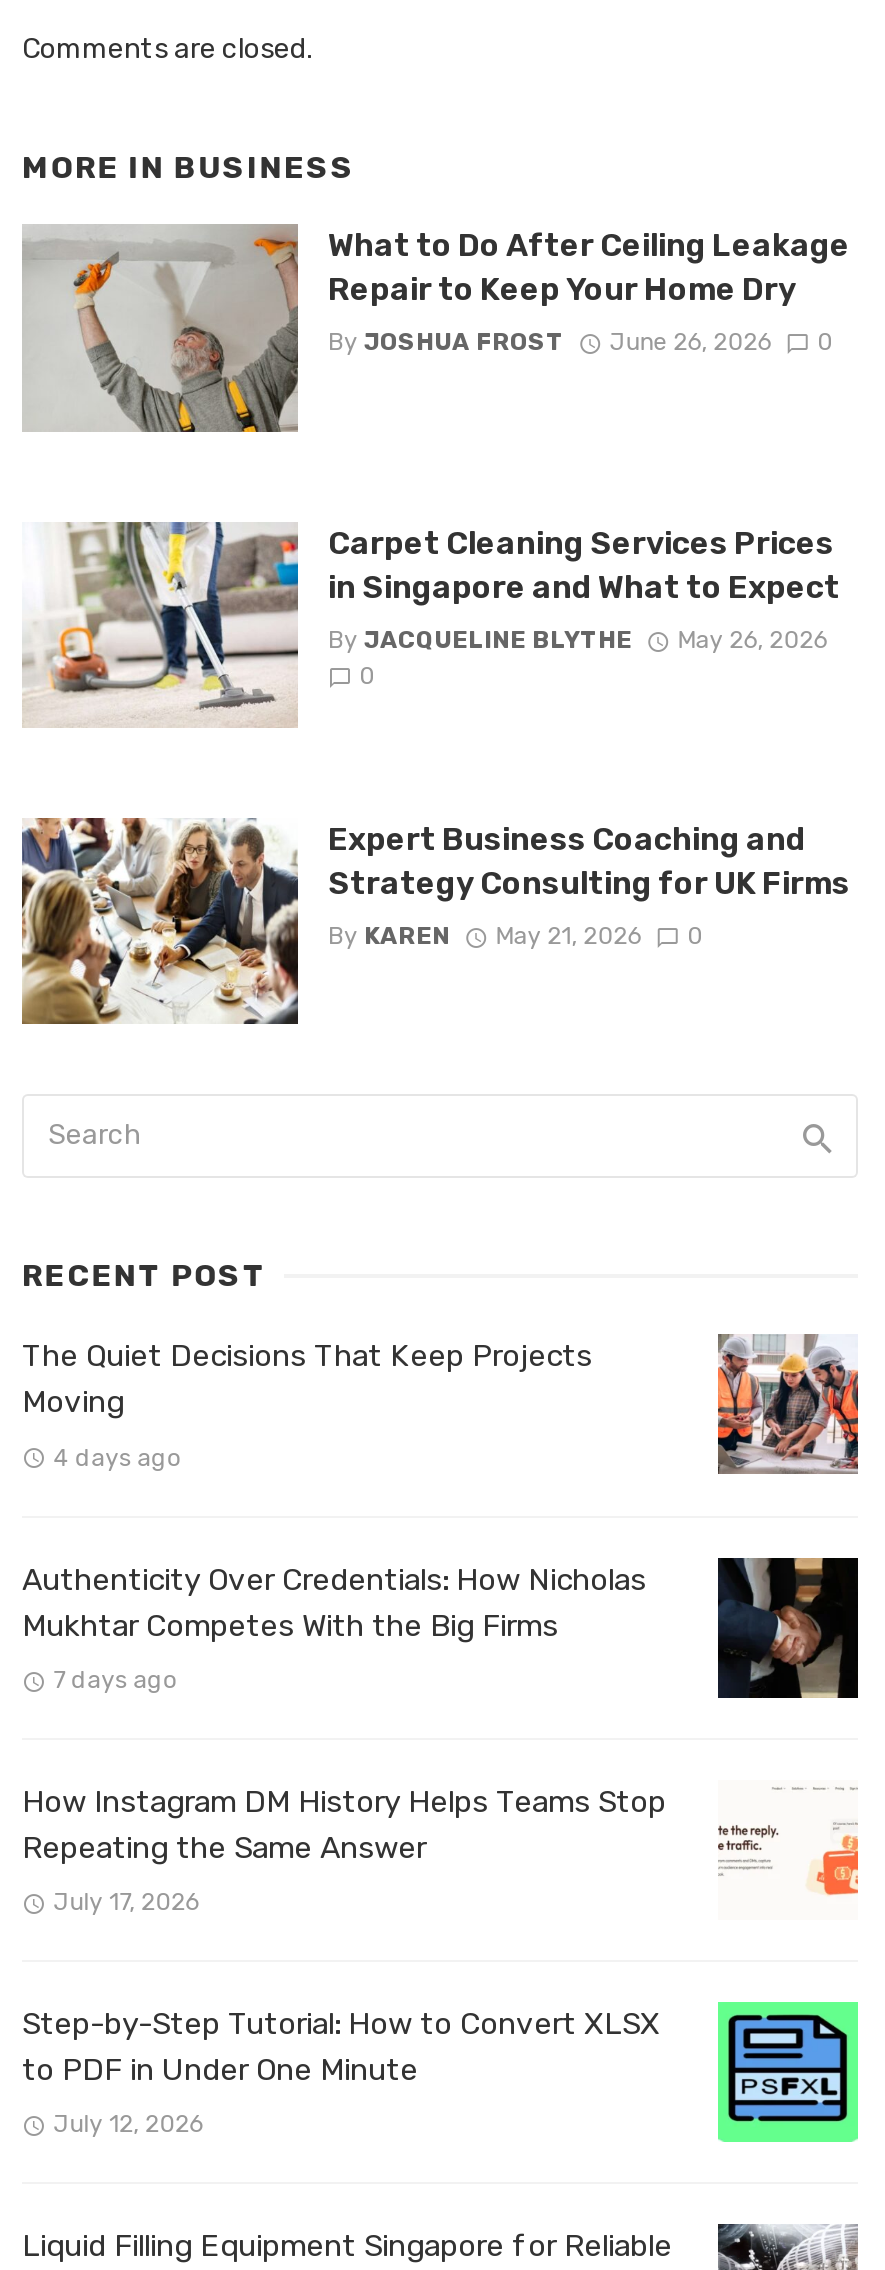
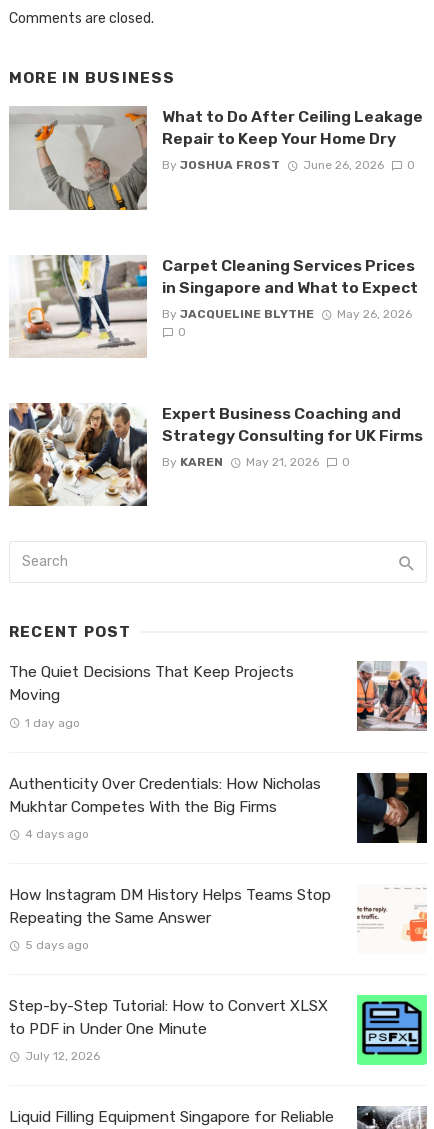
[53,1443,181,1471] 4 days ago -> [25,716,80,730] 1 day ago
[53,1666,177,1694] 7 days ago -> [25,827,89,841] 4 days ago
[53,1888,199,1916] July 17, 2026 -> [25,938,89,952] 5 days ago

